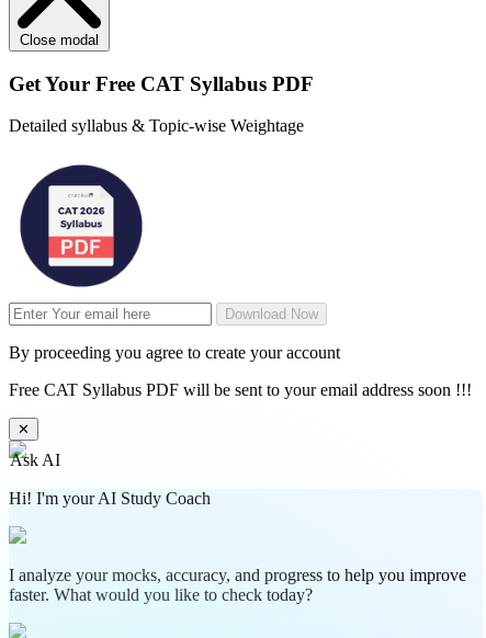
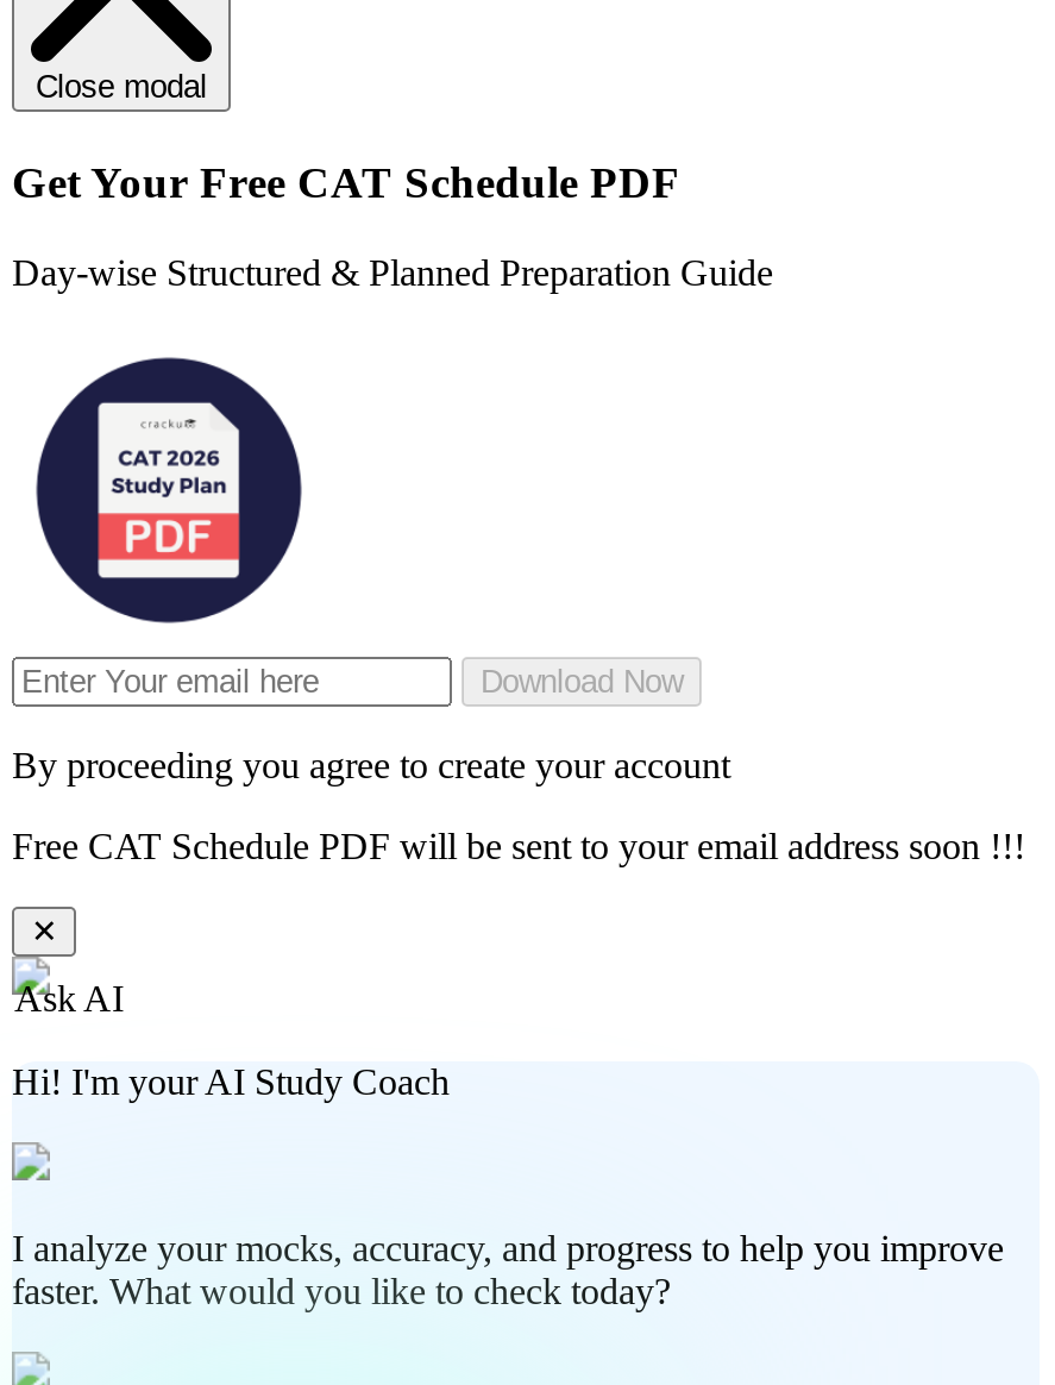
[9,72,314,95] Get Your Free CAT Syllabus PDF -> [12,156,680,206] Get Your Free CAT Schedule PDF
[9,117,304,135] Detailed syllabus & Topic-wise Weightage -> [12,253,773,294] Day-wise Structured & Planned Preparation Guide
[9,381,472,399] Free CAT Syllabus PDF will be sent to your email address soon !!! -> [12,827,1025,867] Free CAT Schedule PDF will be sent to your email address soon !!!

